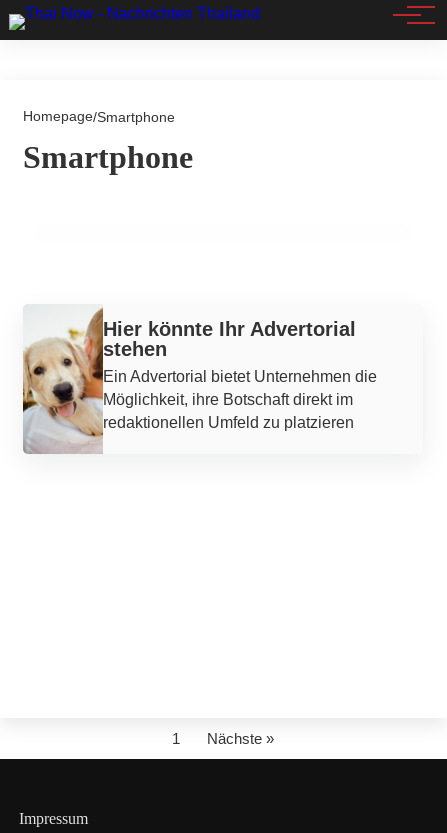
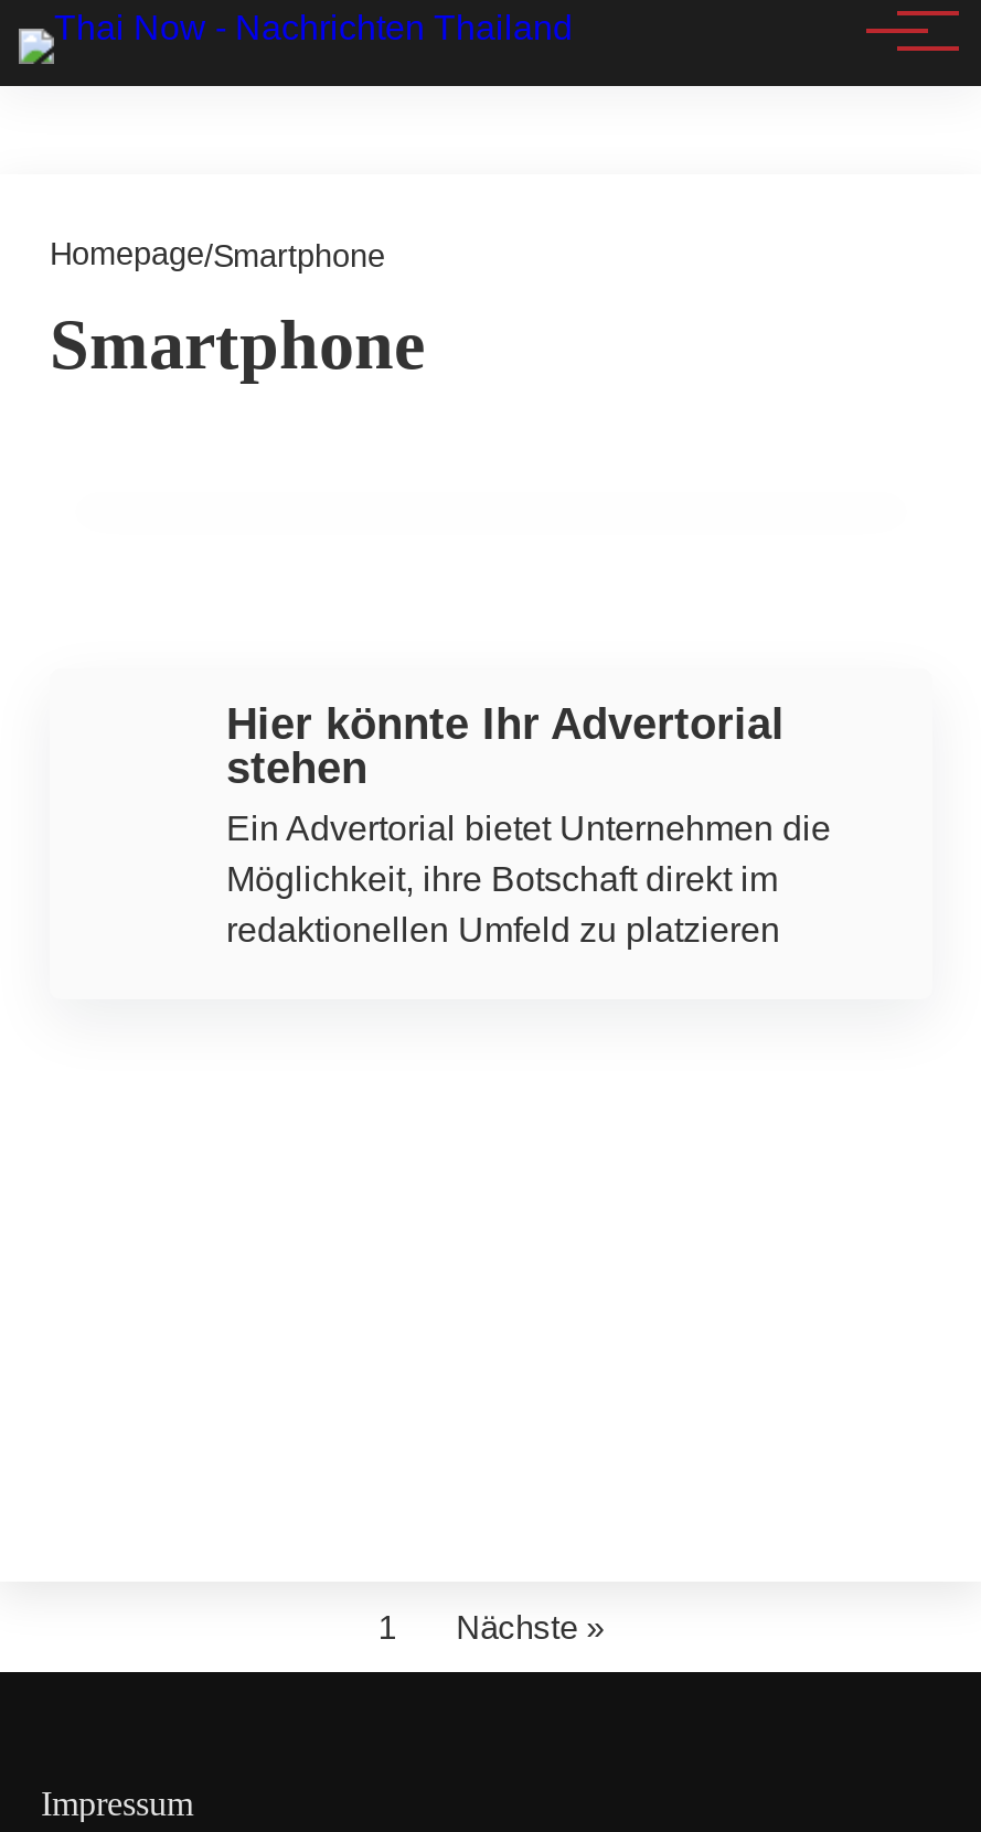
[22,307,104,454] [image] -> none

